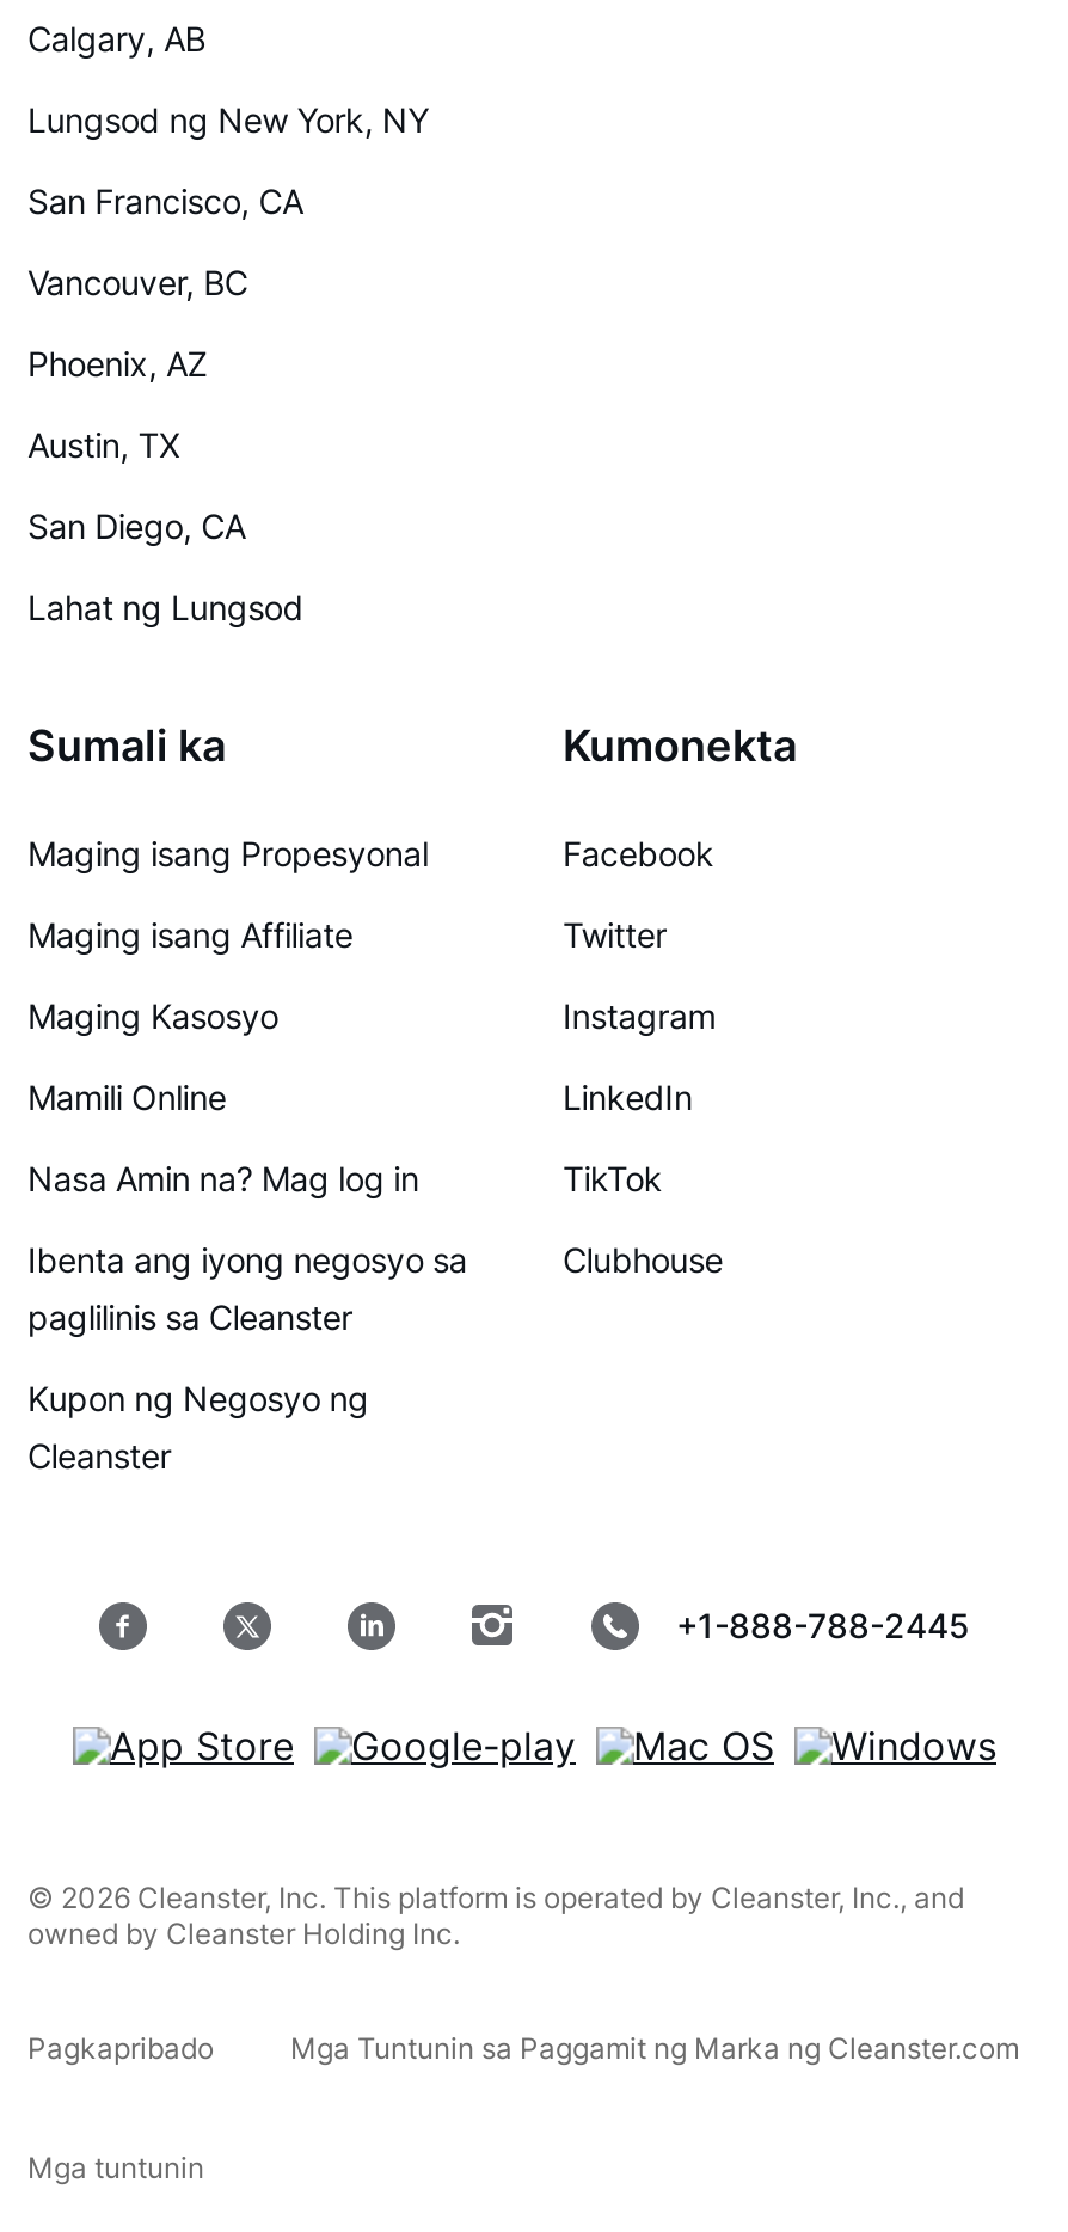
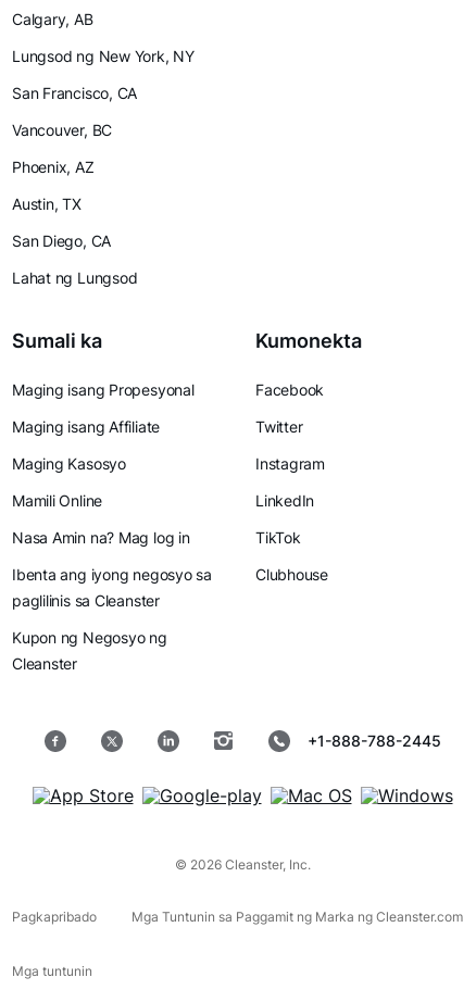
[27,1880,964,1952] © 2026 Cleanster, Inc. This platform is operated by Cleanster, Inc., and | owned by Cleanster Holding Inc. -> [174,857,310,873] © 2026 Cleanster, Inc.

